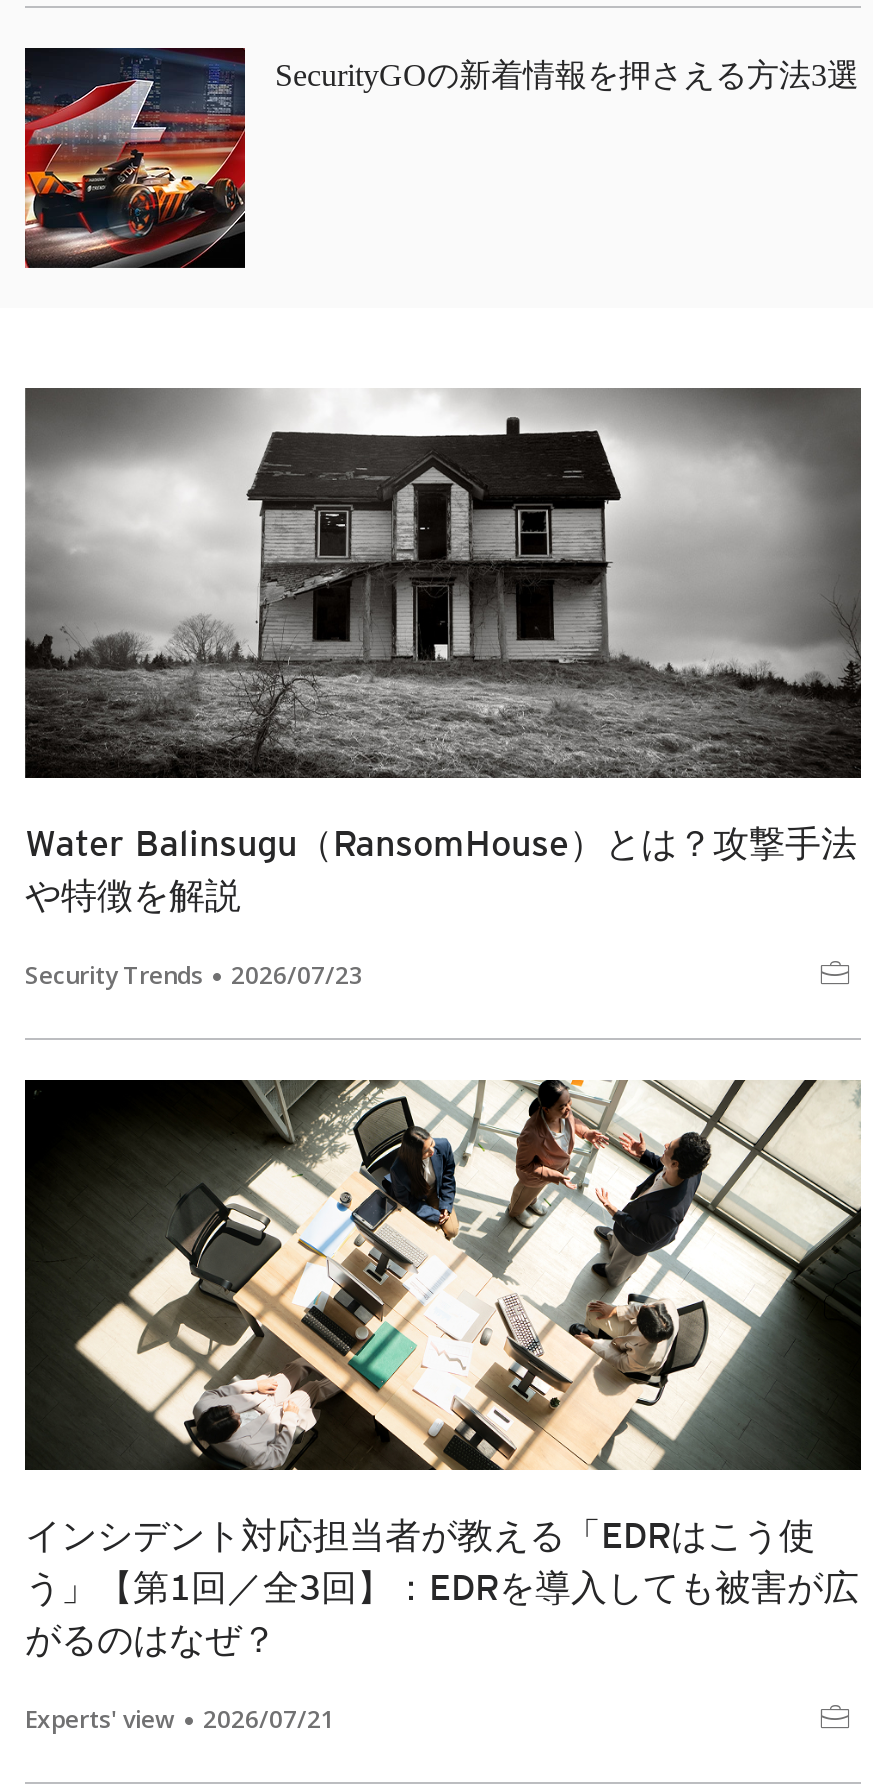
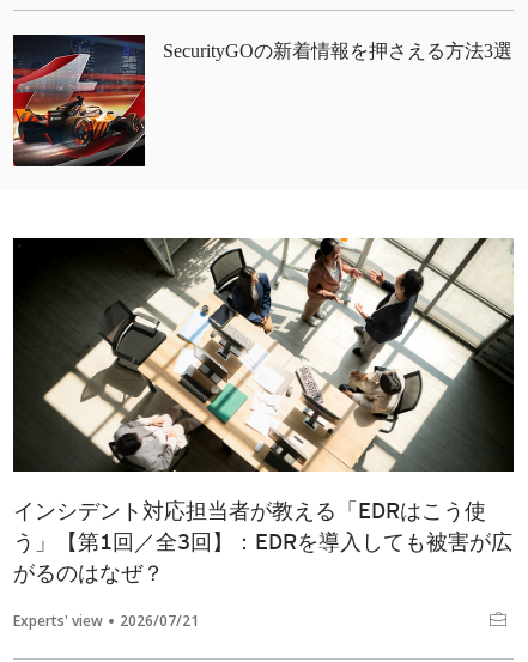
[23,386,863,993] [image] | Water Balinsugu（RansomHouse）とは？攻撃手法 | や特徴を解説 | Security Trends | 2026/07/23 -> none

